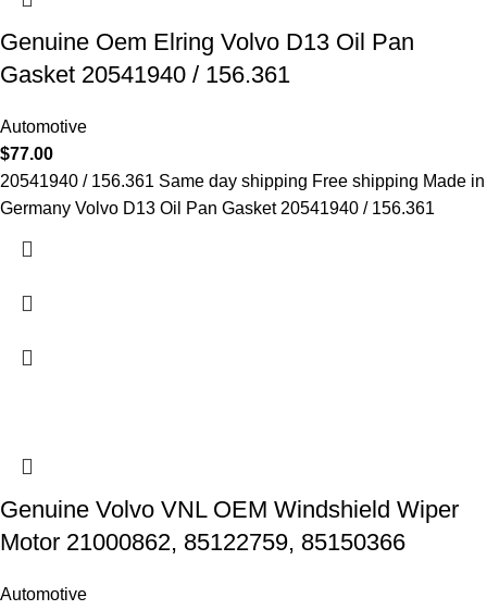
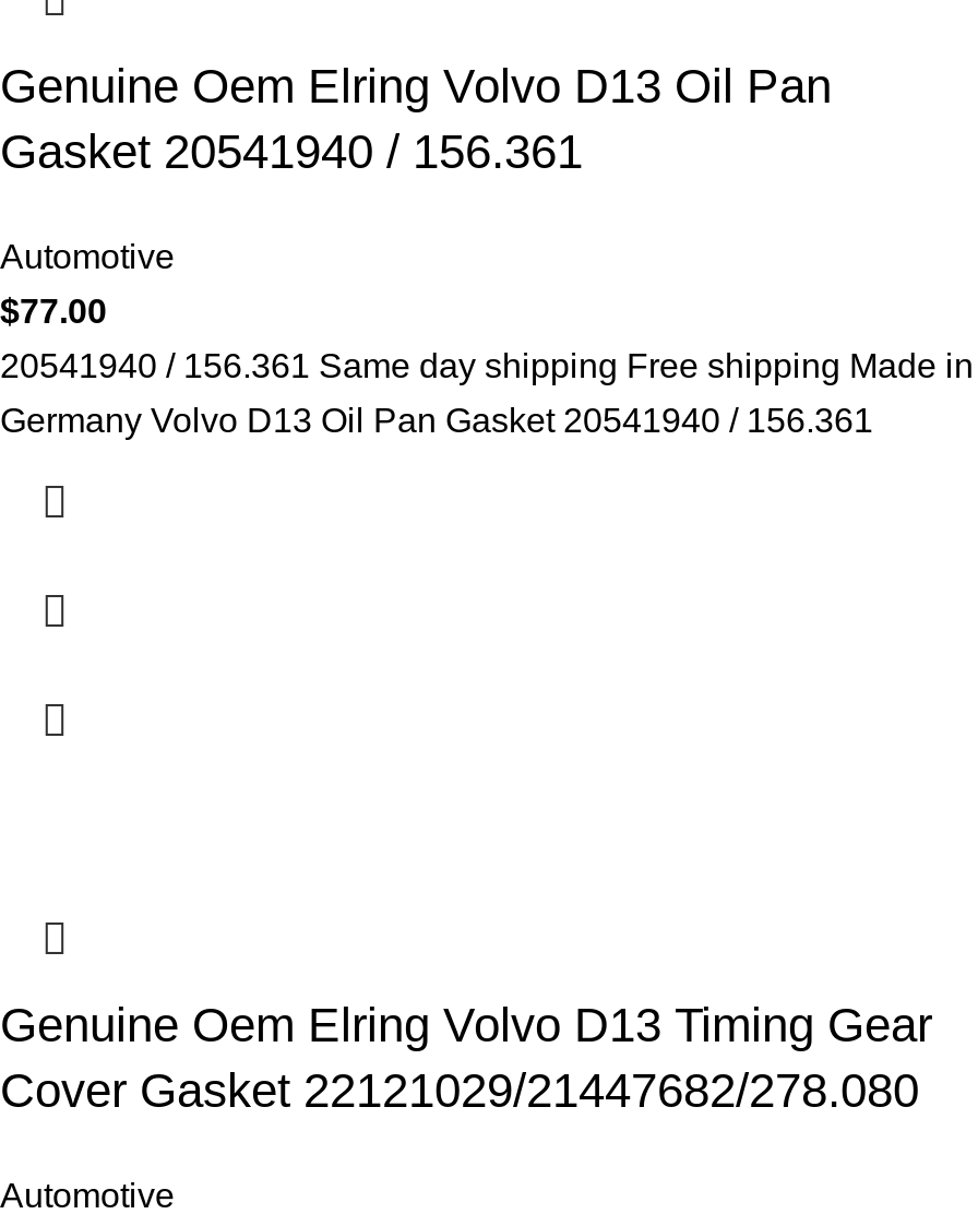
[0,496,459,556] Genuine Volvo VNL OEM Windshield Wiper | Motor 21000862, 85122759, 85150366 -> [0,998,932,1119] Genuine Oem Elring Volvo D13 Timing Gear | Cover Gasket 22121029/21447682/278.080

